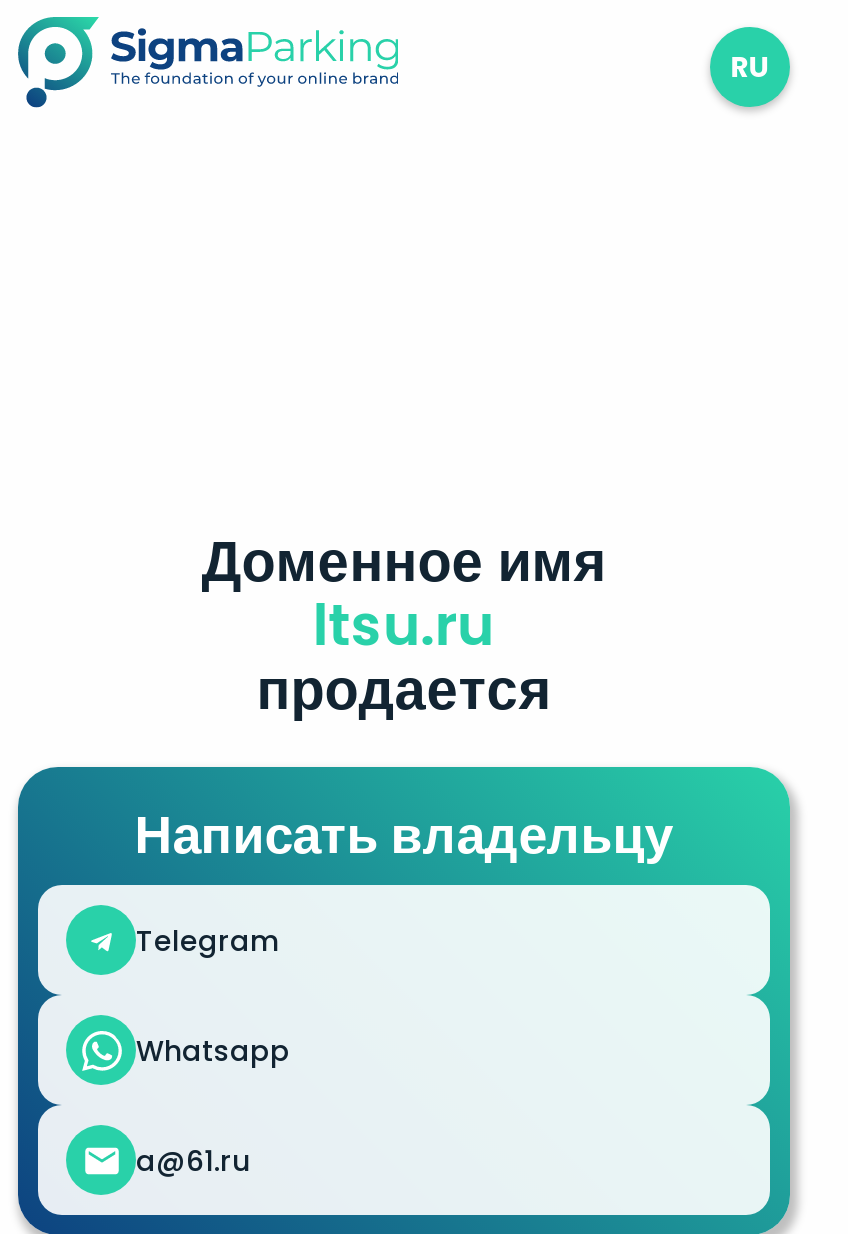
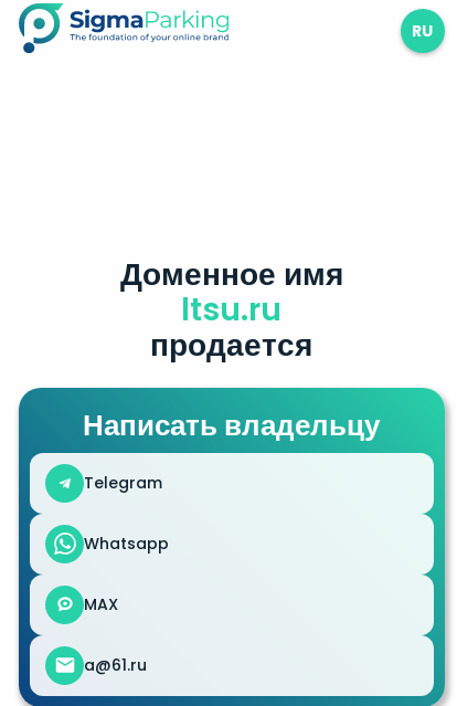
moved [135,521,673,1070] -> [83,252,380,555]: Доменное имя | ltsu.ru | продается | Написать владельцу | Telegram | Whatsapp
none -> [84,593,118,615] MAX

